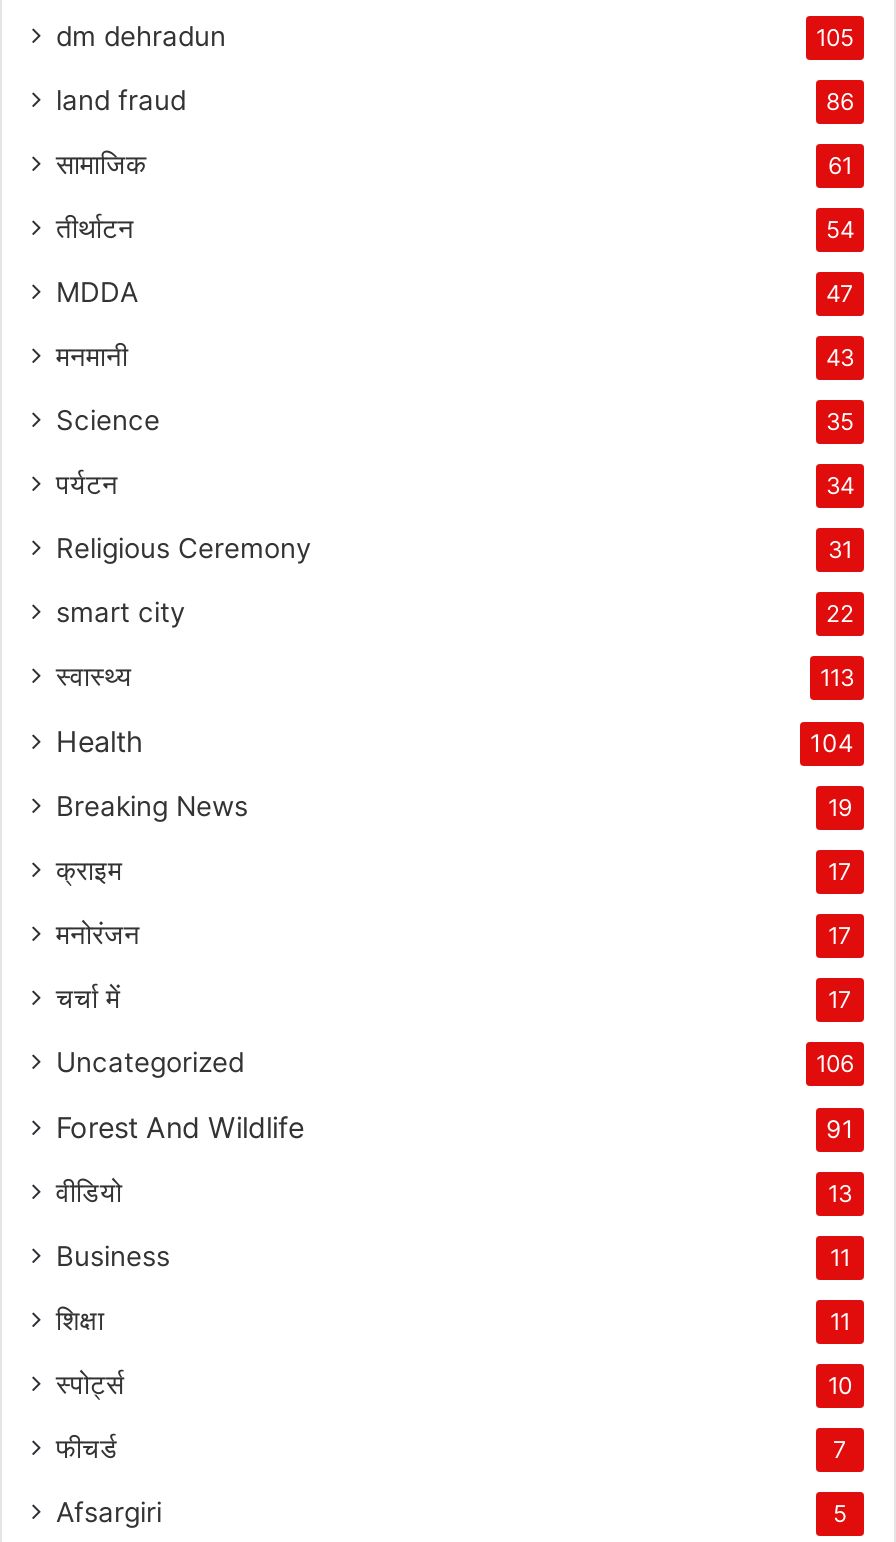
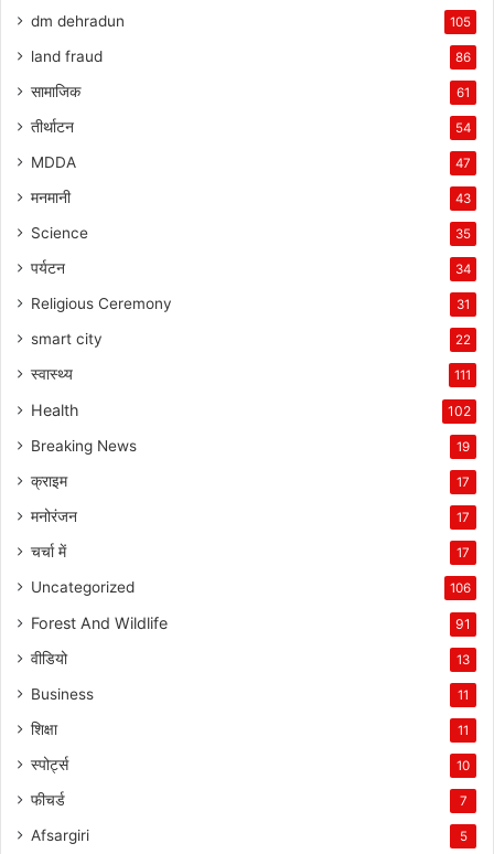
[820,664,854,692] 113 -> [454,367,471,382] 111
[810,728,854,758] 104 -> [448,402,471,419] 102

